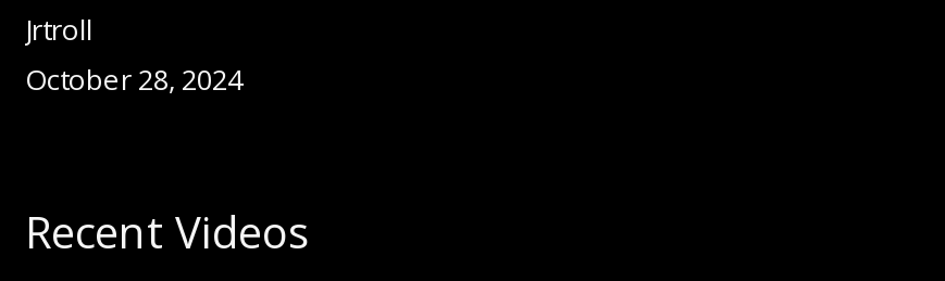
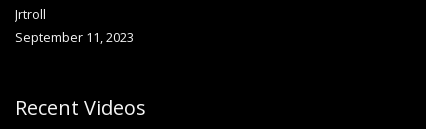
[25,59,243,98] October 28, 2024 -> [15,28,134,46] September 11, 2023

